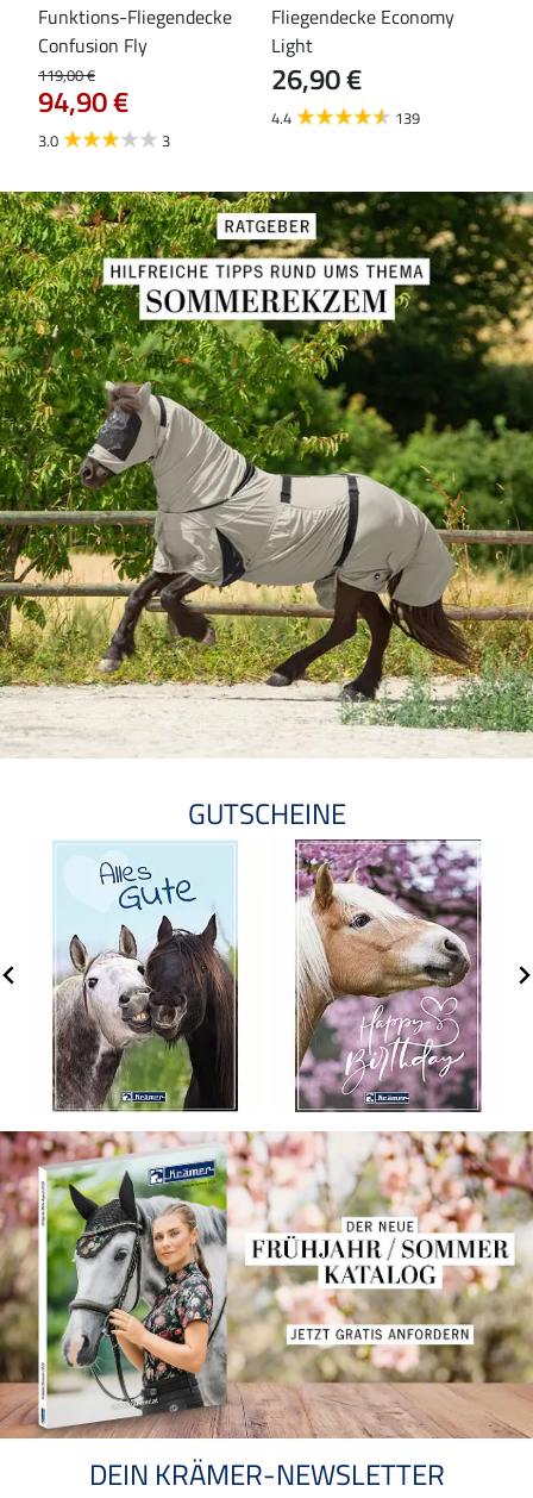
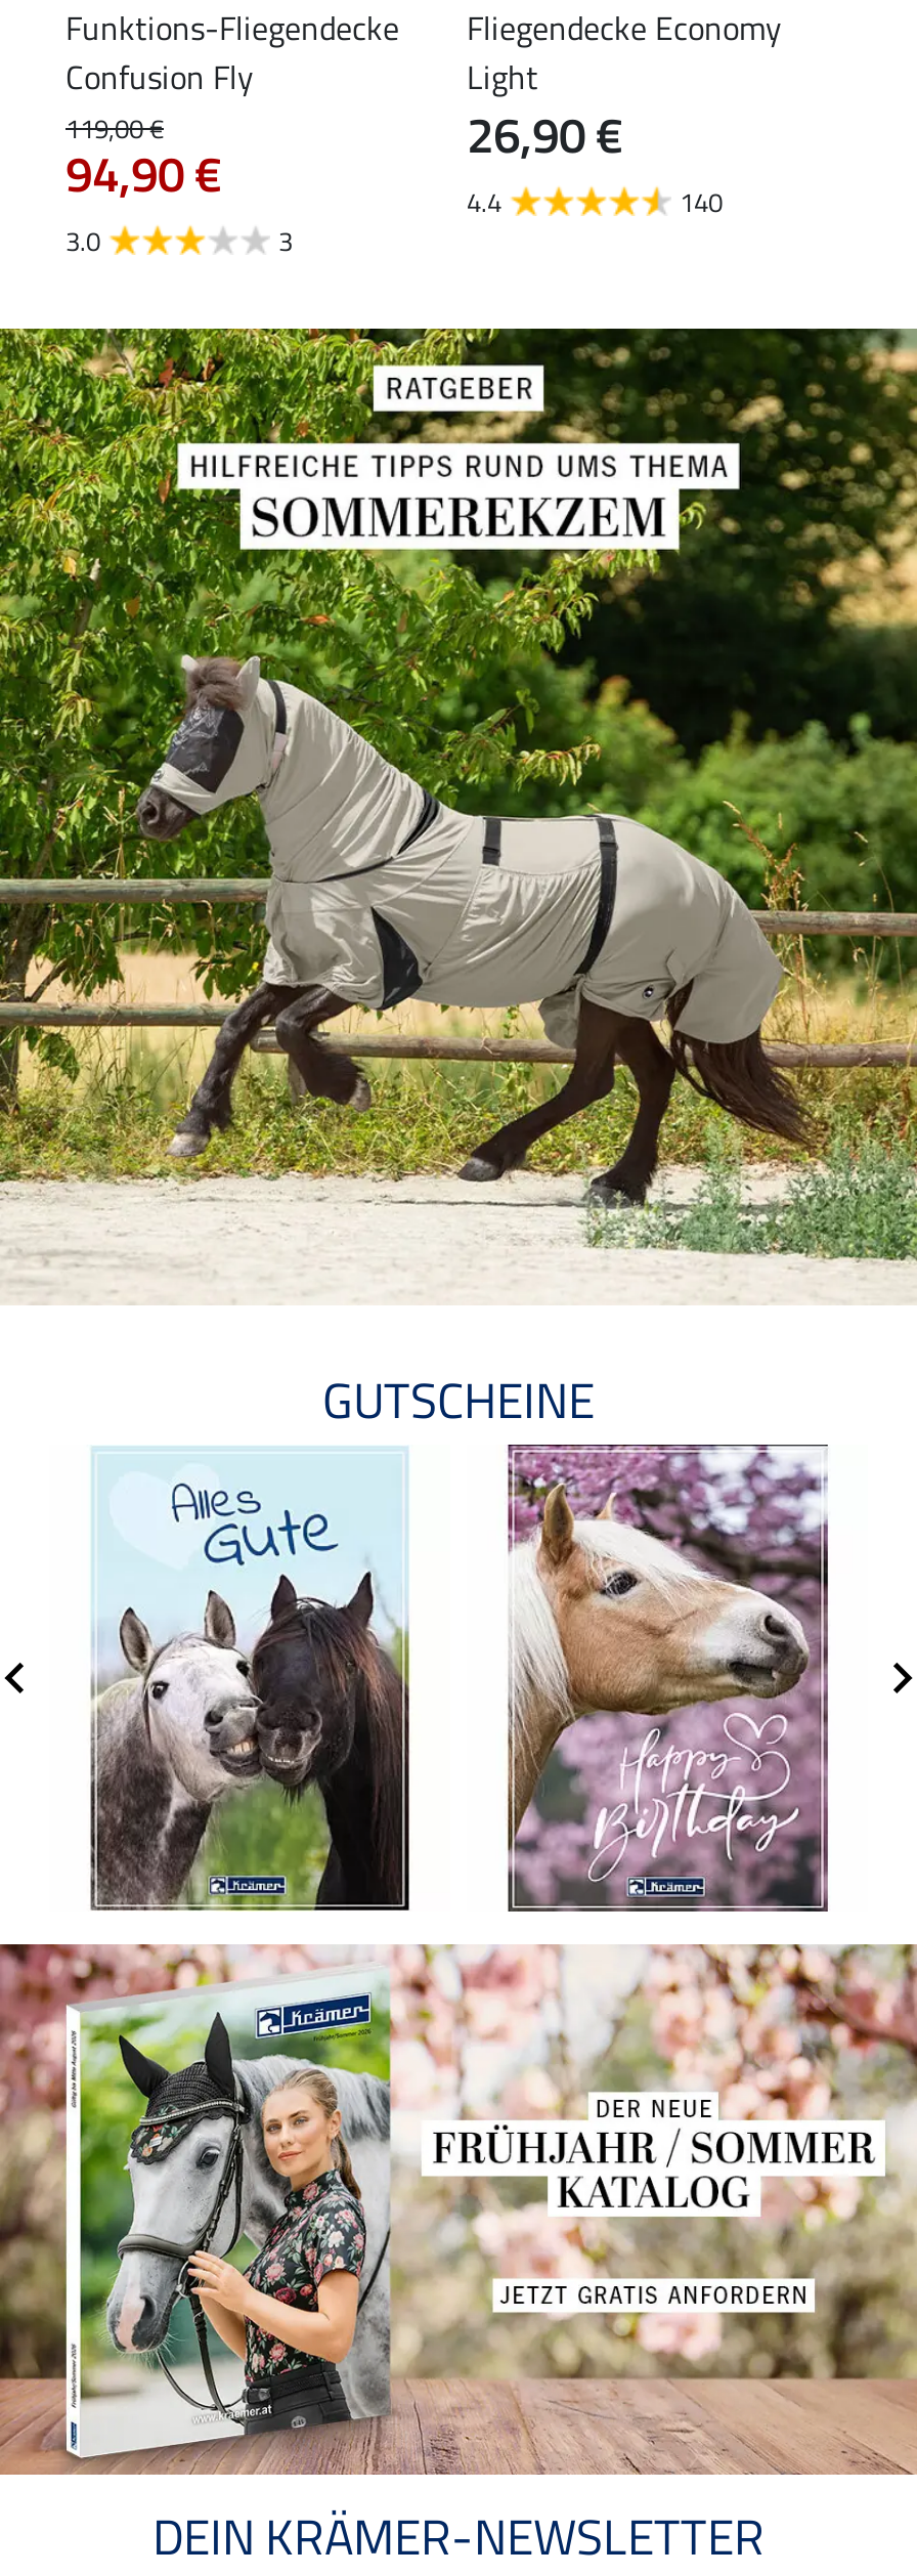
[395,106,420,129] 139 -> [680,181,723,222] 140

